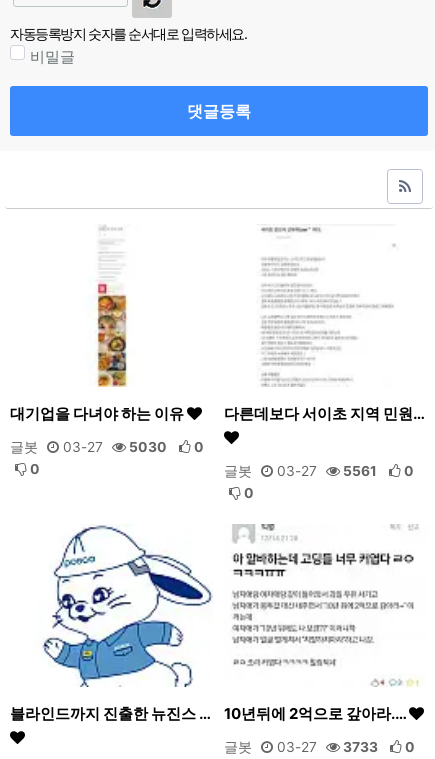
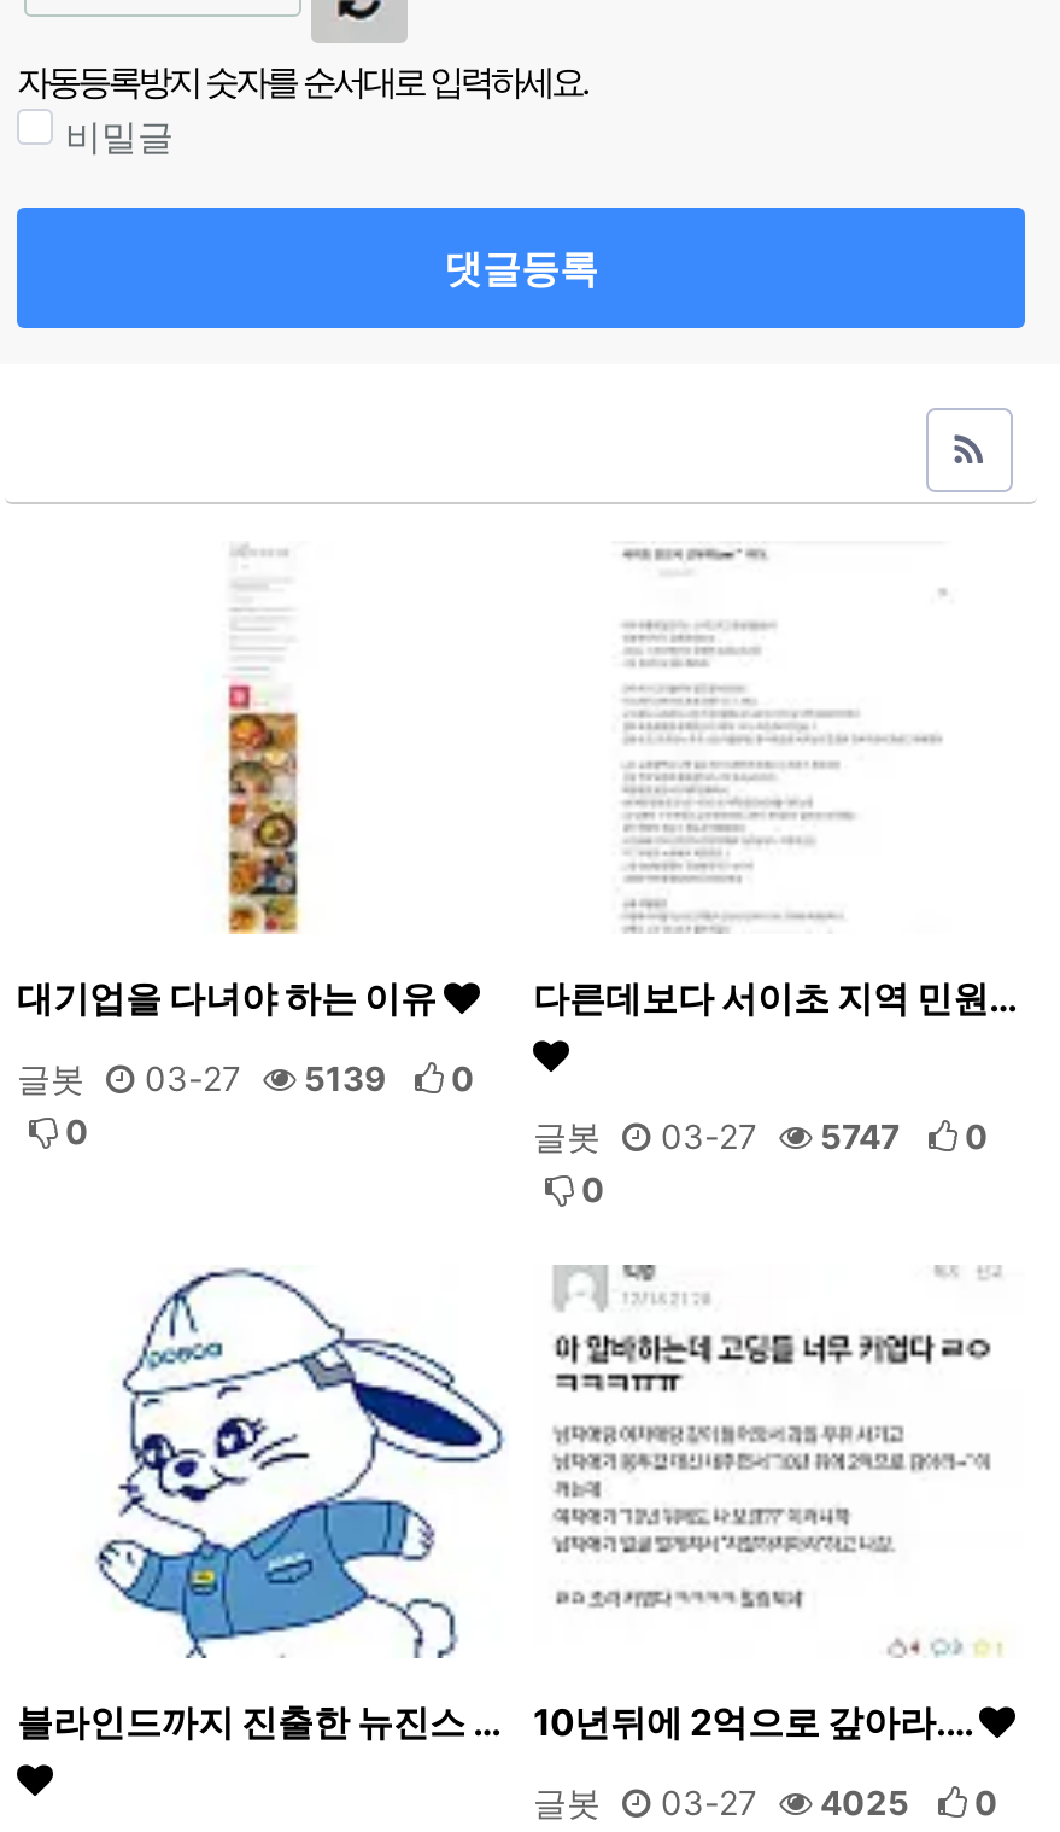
[10,439,204,455] 글봇 03-27 5030 0 -> [17,1060,475,1099] 글봇 03-27 5139 0
[224,463,414,479] 글봇 03-27 5561 0 -> [533,1118,989,1157] 글봇 03-27 5747 0
[224,739,415,755] 글봇 03-27 3733 0 -> [533,1785,998,1824] 글봇 03-27 4025 0

